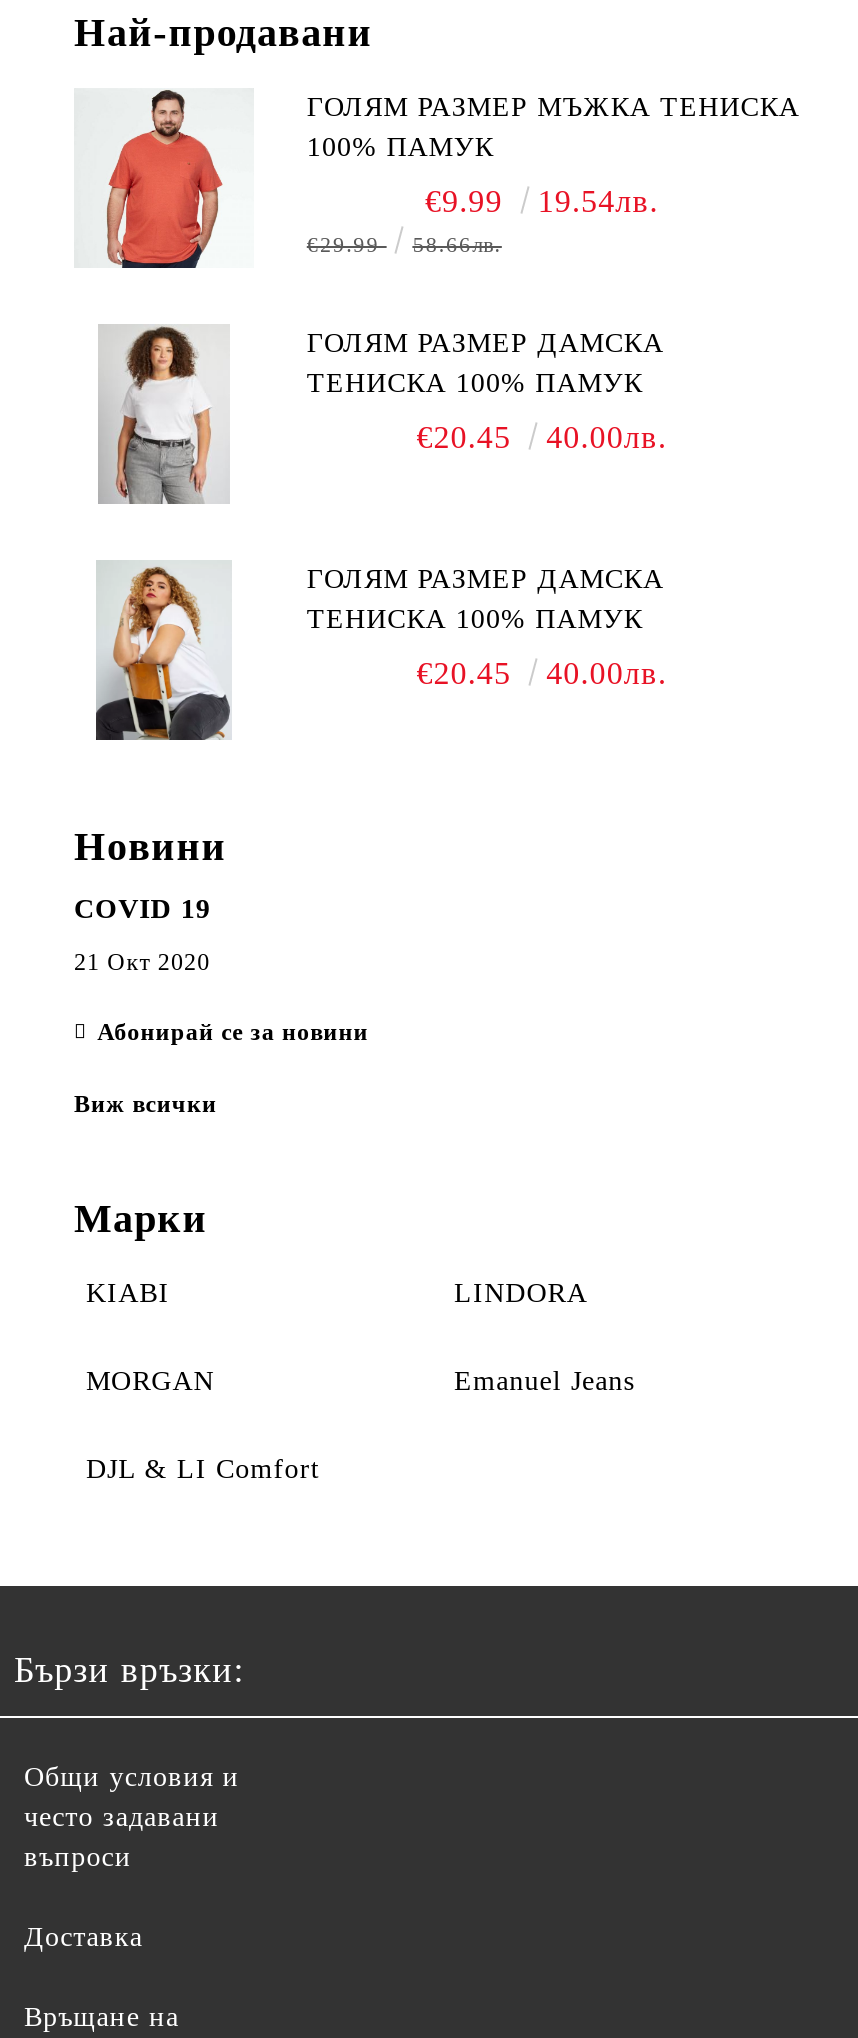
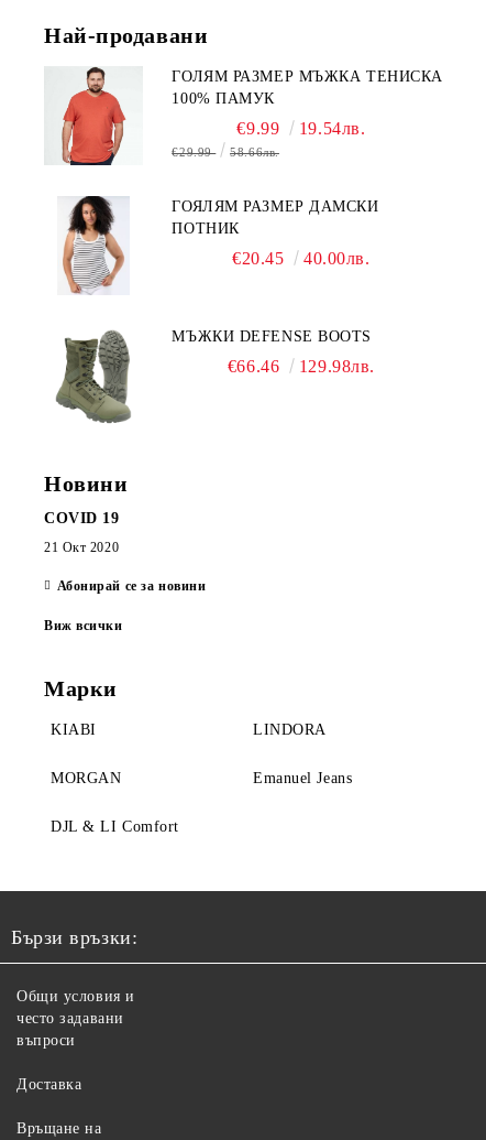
[98,324,228,506] [image] -> [58,195,128,295] [image]
[307,328,664,398] ГОЛЯМ РАЗМЕР ДАМСКА | ТЕНИСКА 100% ПАМУК -> [172,198,379,237] ГОЯЛЯМ РАЗМЕР ДАМСКИ | ПОТНИК
[94,560,664,742] [image] | ГОЛЯМ РАЗМЕР ДАМСКА | ТЕНИСКА 100% ПАМУК -> [56,327,372,425] [image] | МЪЖКИ DEFENSE BOOTS
[416,656,667,690] €20.45 | 40.00лв. -> [227,357,375,376] €66.46 | 129.98лв.

